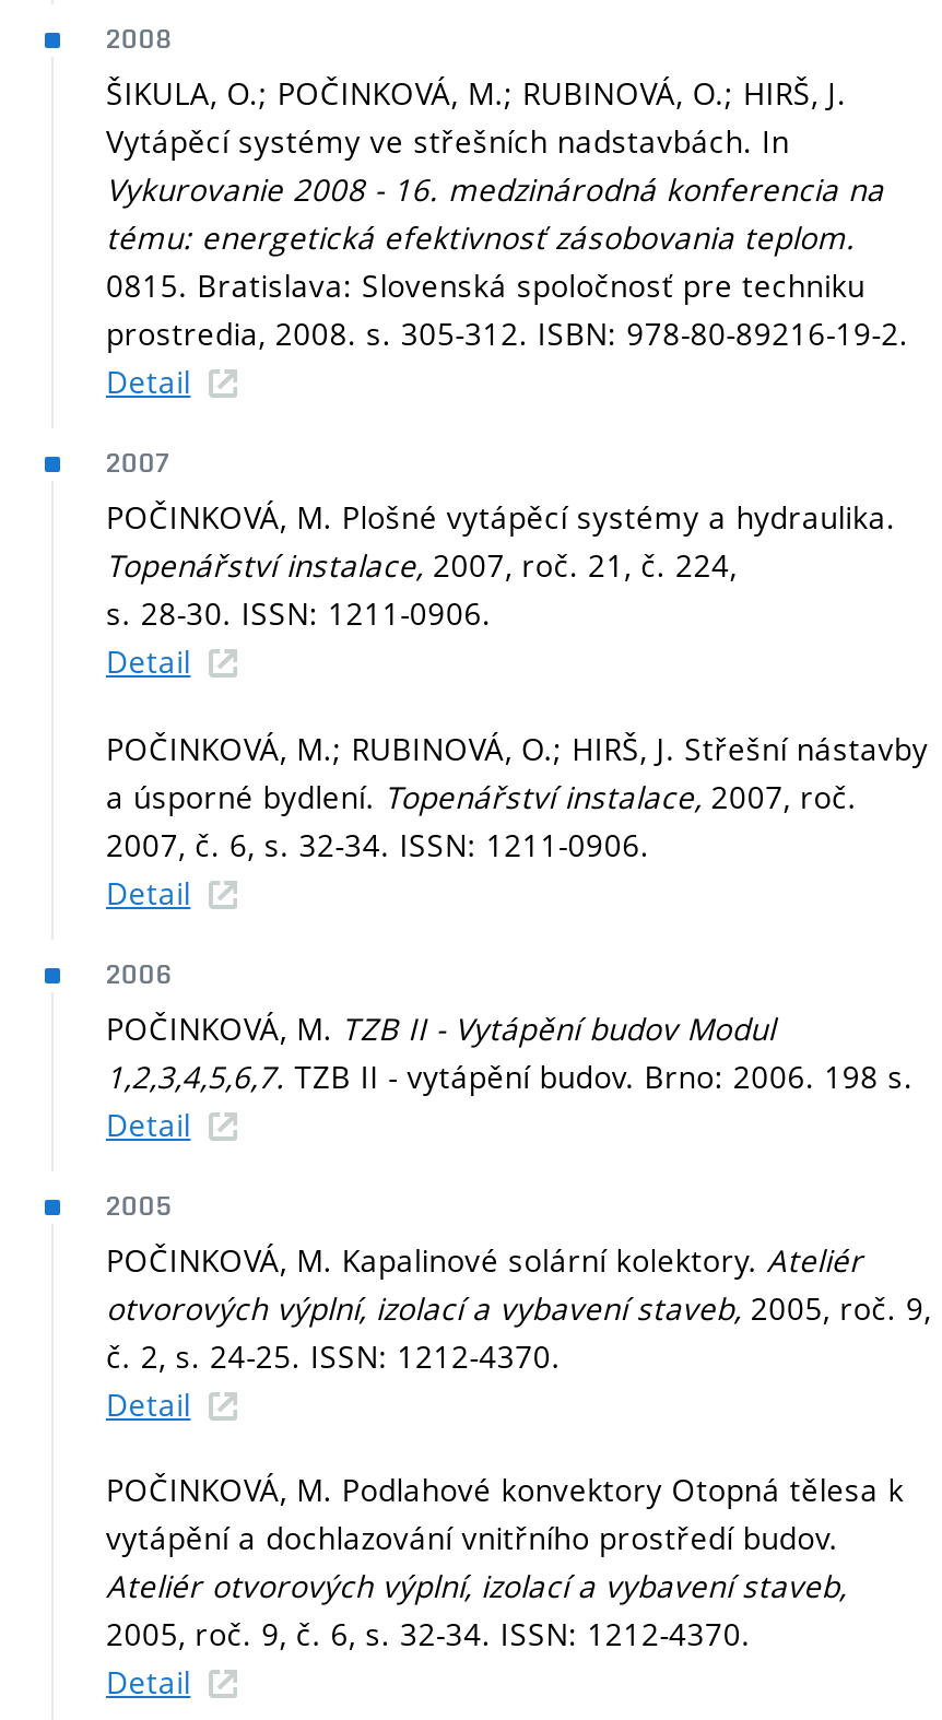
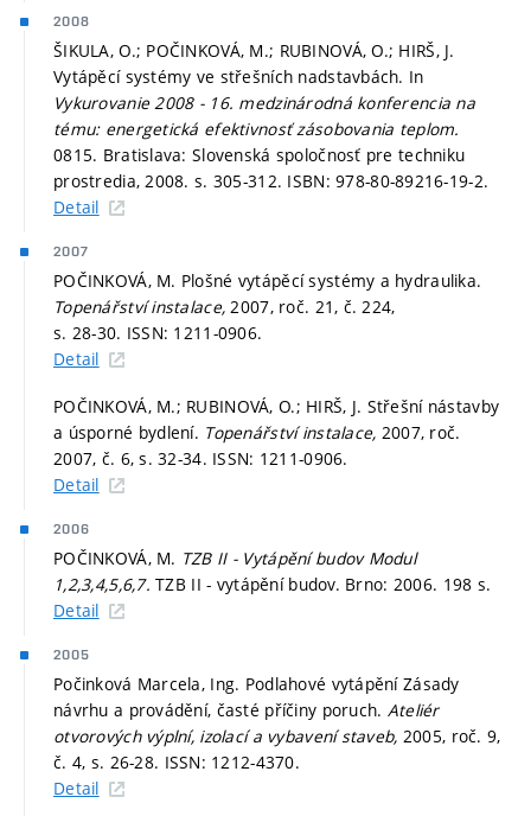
[106,1238,863,1280] POČINKOVÁ, M. Kapalinové solární kolektory. Ateliér -> [53,672,460,721] Počinková Marcela, Ing. Podlahové vytápění Zásady | návrhu a provádění, časté příčiny poruch. Ateliér
moved [106,1286,931,1328] -> [53,724,501,747]: otvorových výplní, izolací a vybavení staveb, 2005, roč. 9,
[106,1334,904,1654] č. 2, s. 24-25. ISSN: 1212-4370. | Detail | POČINKOVÁ, M. Podlahové konvektory Otopná tělesa k | vytápění a dochlazování vnitřního prostředí budov. | Ateliér otvorových výplní, izolací a vybavení staveb, | 2005, roč. 9, č. 6, s. 32-34. ISSN: 1212-4370. -> [53,750,300,773] č. 4, s. 26-28. ISSN: 1212-4370.

